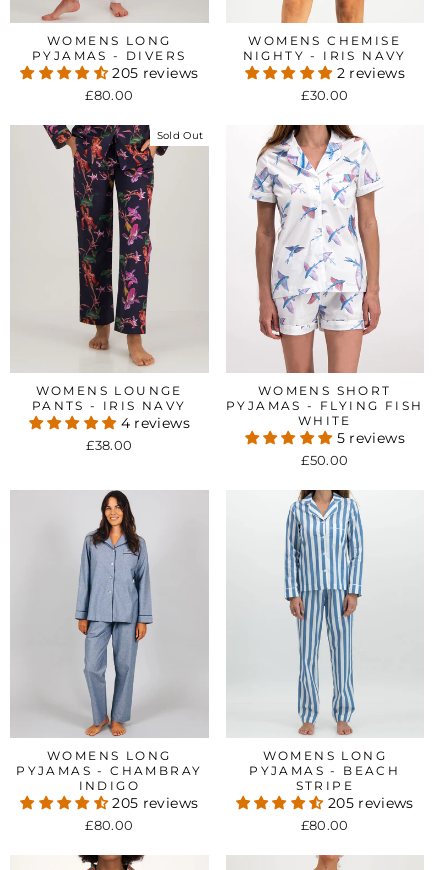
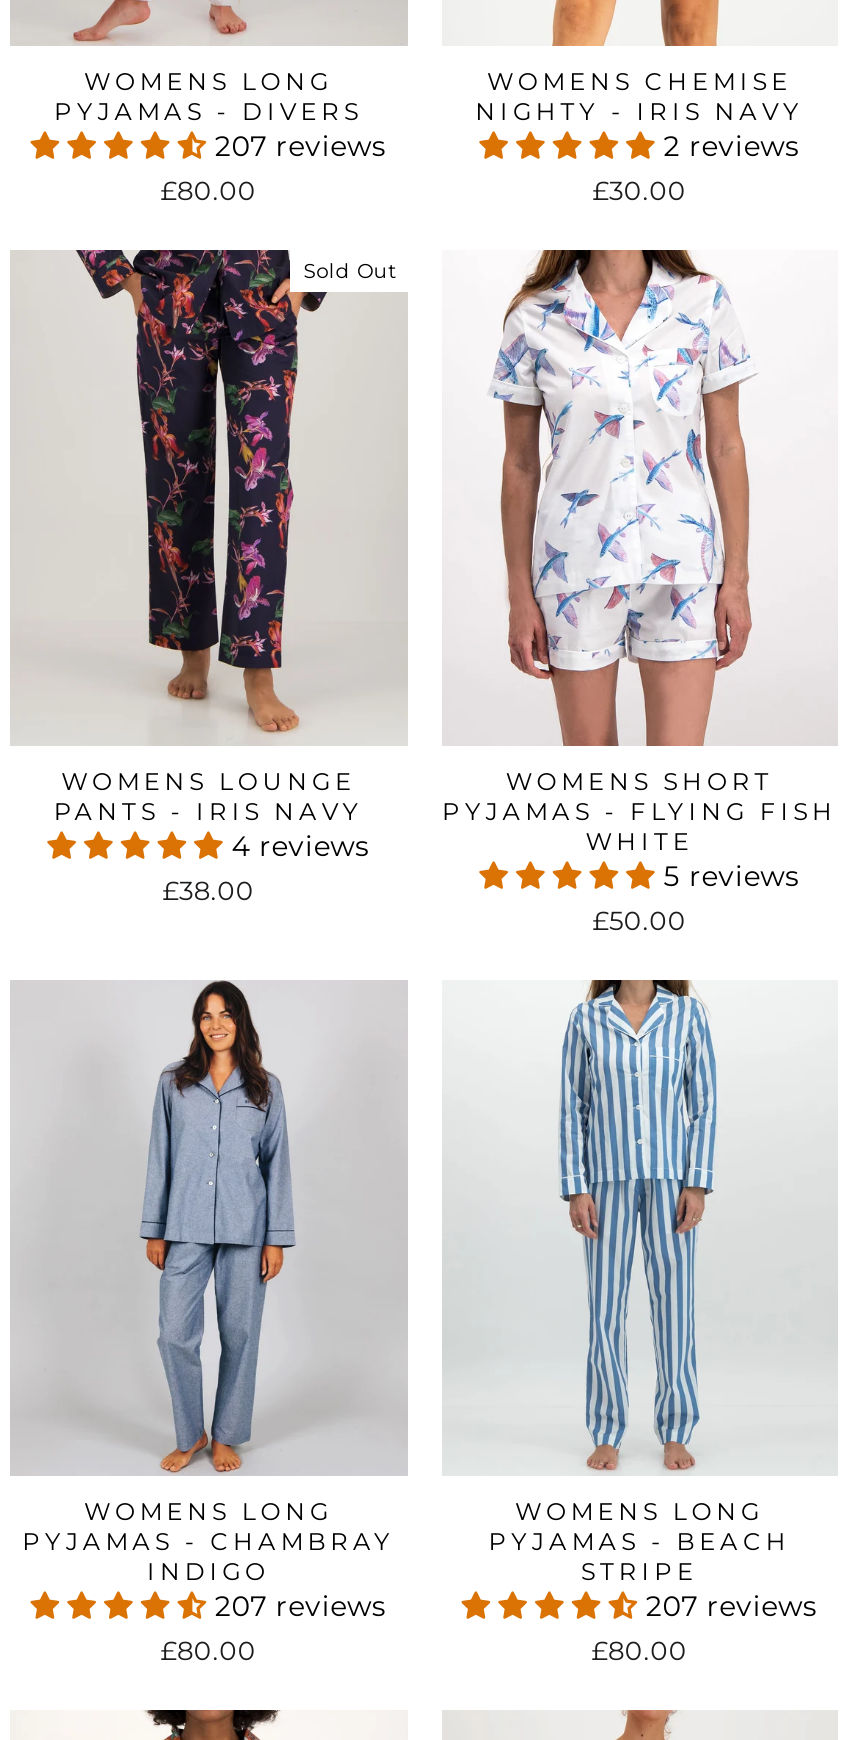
[112,65,198,81] 205 reviews -> [215,130,386,162] 207 reviews
[112,795,198,811] 205 reviews -> [215,1590,386,1622] 207 reviews
[328,795,414,811] 205 reviews -> [646,1590,817,1622] 207 reviews

